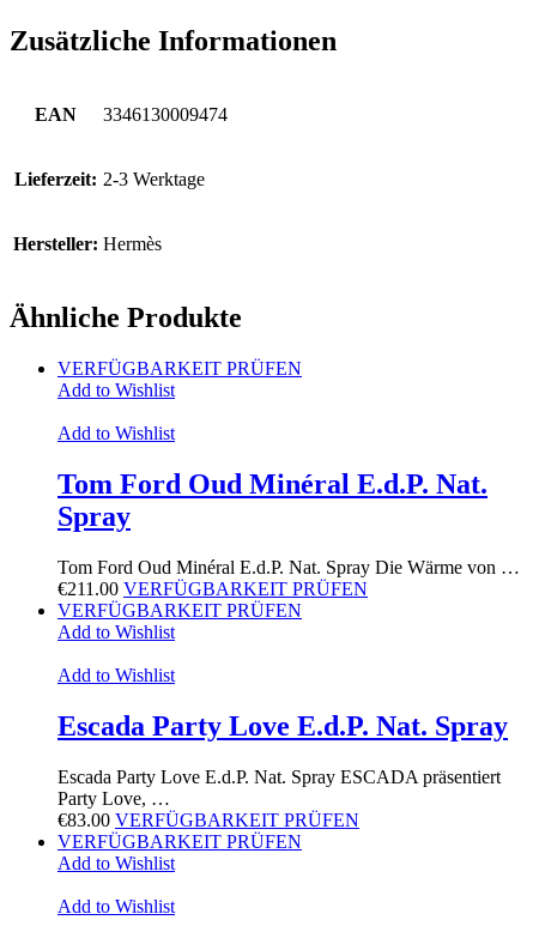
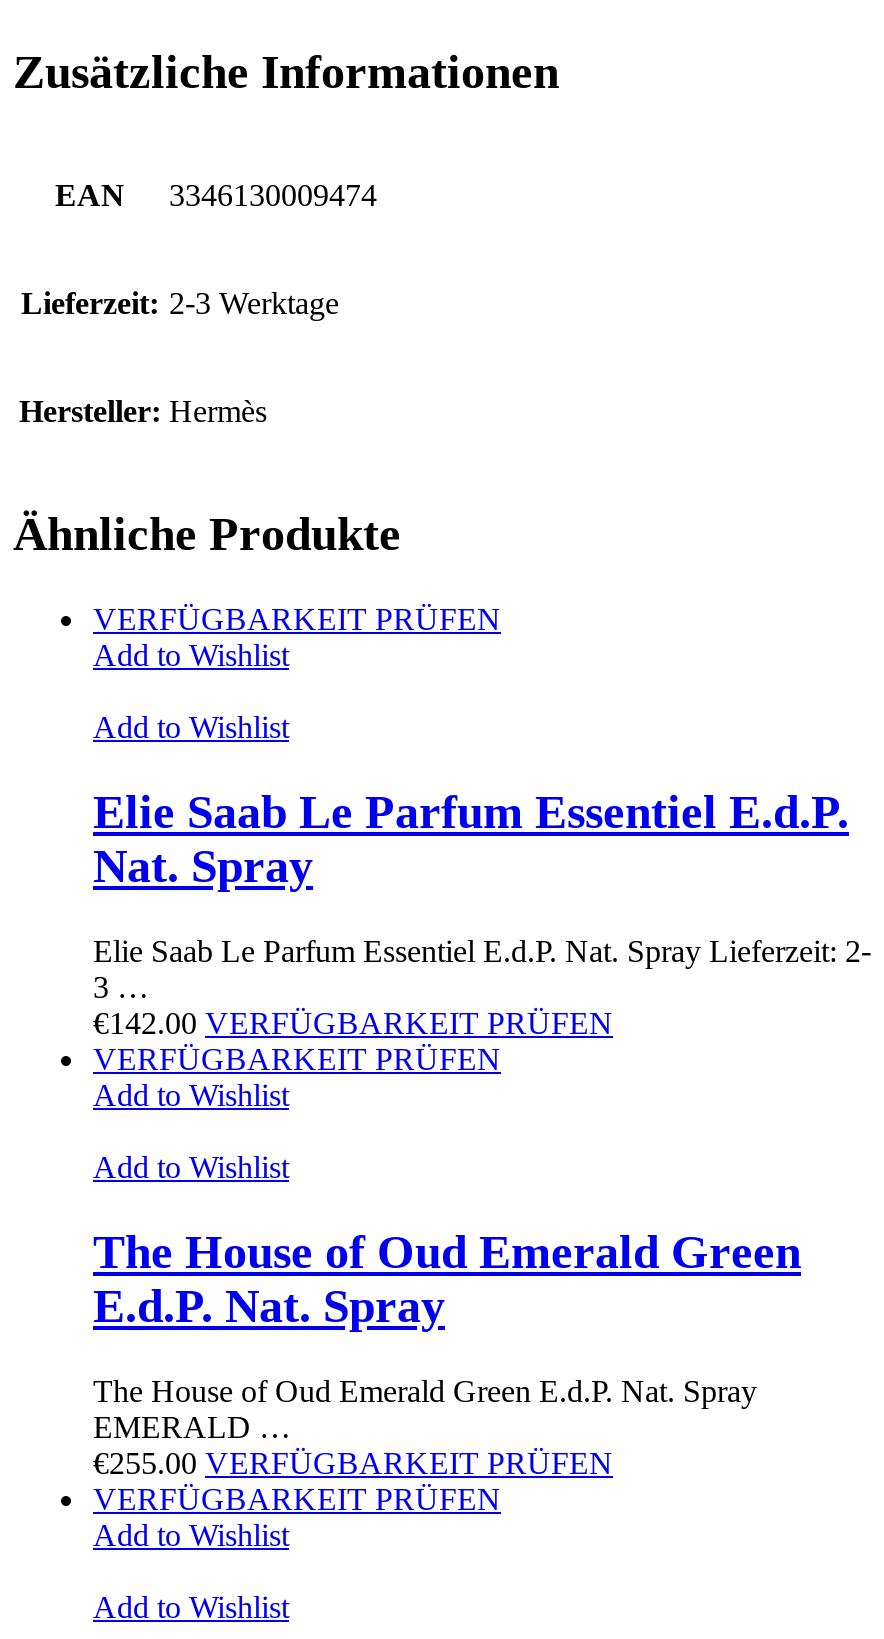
[57,468,487,532] Tom Ford Oud Minéral E.d.P. Nat. | Spray -> [93,786,849,892] Elie Saab Le Parfum Essentiel E.d.P. | Nat. Spray
[57,557,520,599] Tom Ford Oud Minéral E.d.P. Nat. Spray Die Wärme von … | €211.00 VERFÜGBARKEIT PRÜFEN -> [93,934,871,1040] Elie Saab Le Parfum Essentiel E.d.P. Nat. Spray Lieferzeit: 2- | 3 … | €142.00 VERFÜGBARKEIT PRÜFEN
[57,710,508,741] Escada Party Love E.d.P. Nat. Spray -> [93,1226,801,1332] The House of Oud Emerald Green | E.d.P. Nat. Spray
[57,766,501,830] Escada Party Love E.d.P. Nat. Spray ESCADA präsentiert | Party Love, … | €83.00 VERFÜGBARKEIT PRÜFEN -> [93,1373,757,1479] The House of Oud Emerald Green E.d.P. Nat. Spray | EMERALD … | €255.00 VERFÜGBARKEIT PRÜFEN

